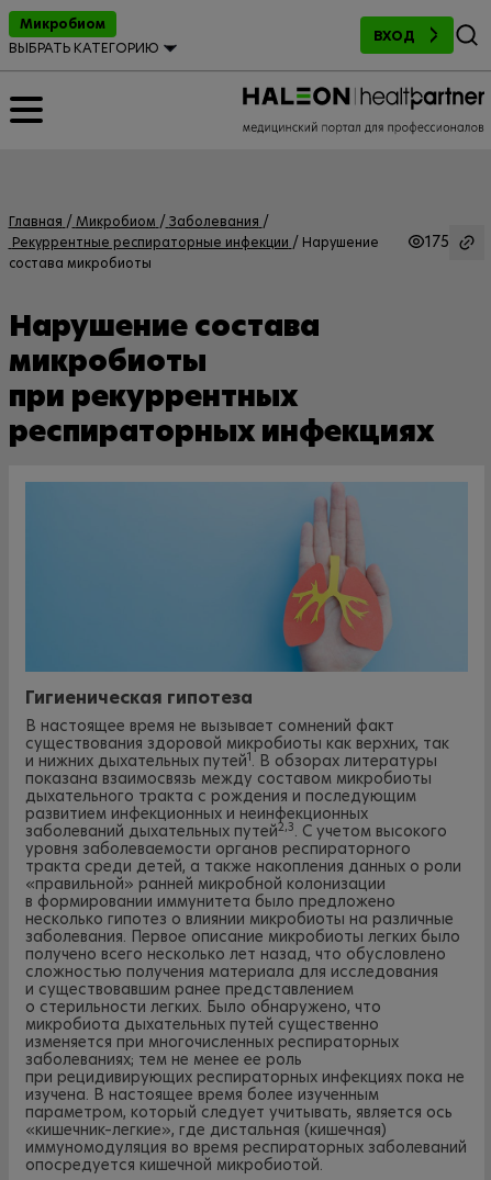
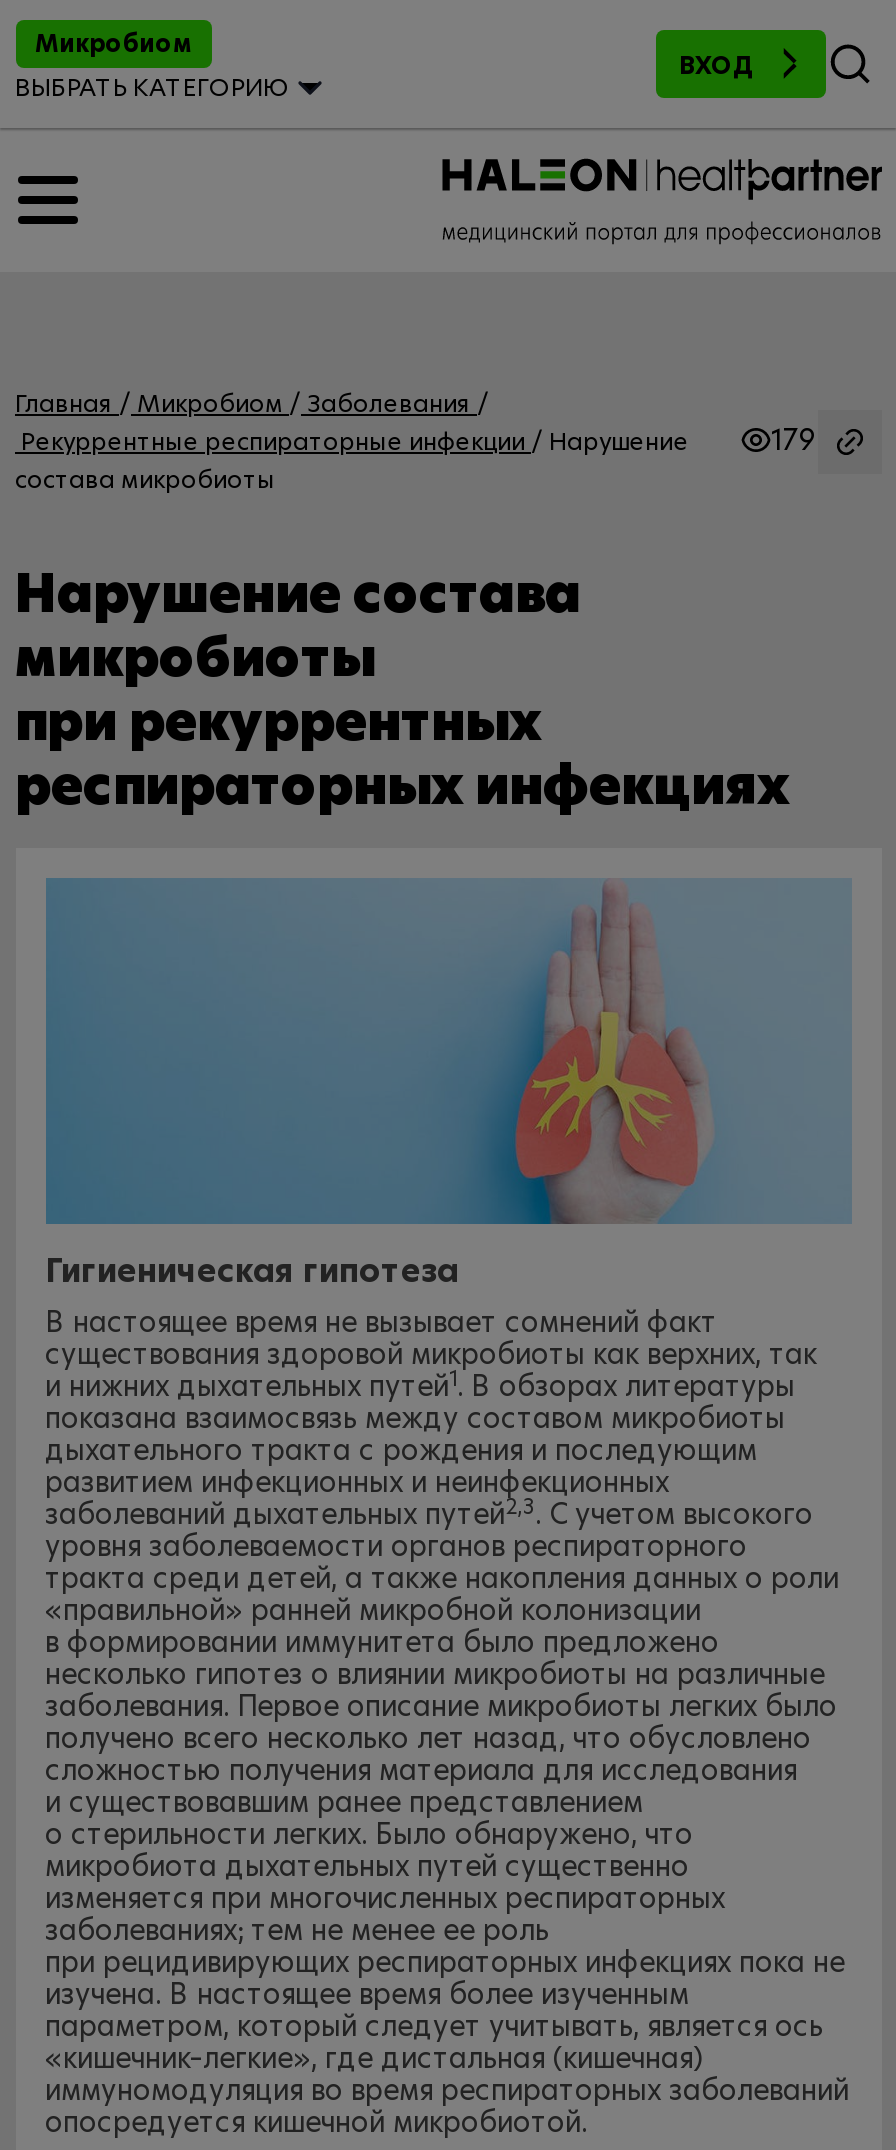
[425,231,449,252] 175 -> [771,420,817,460] 179

